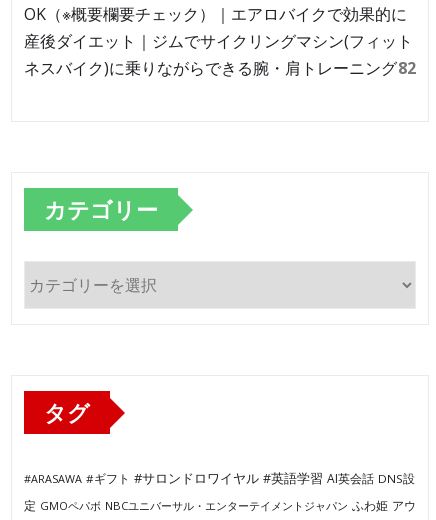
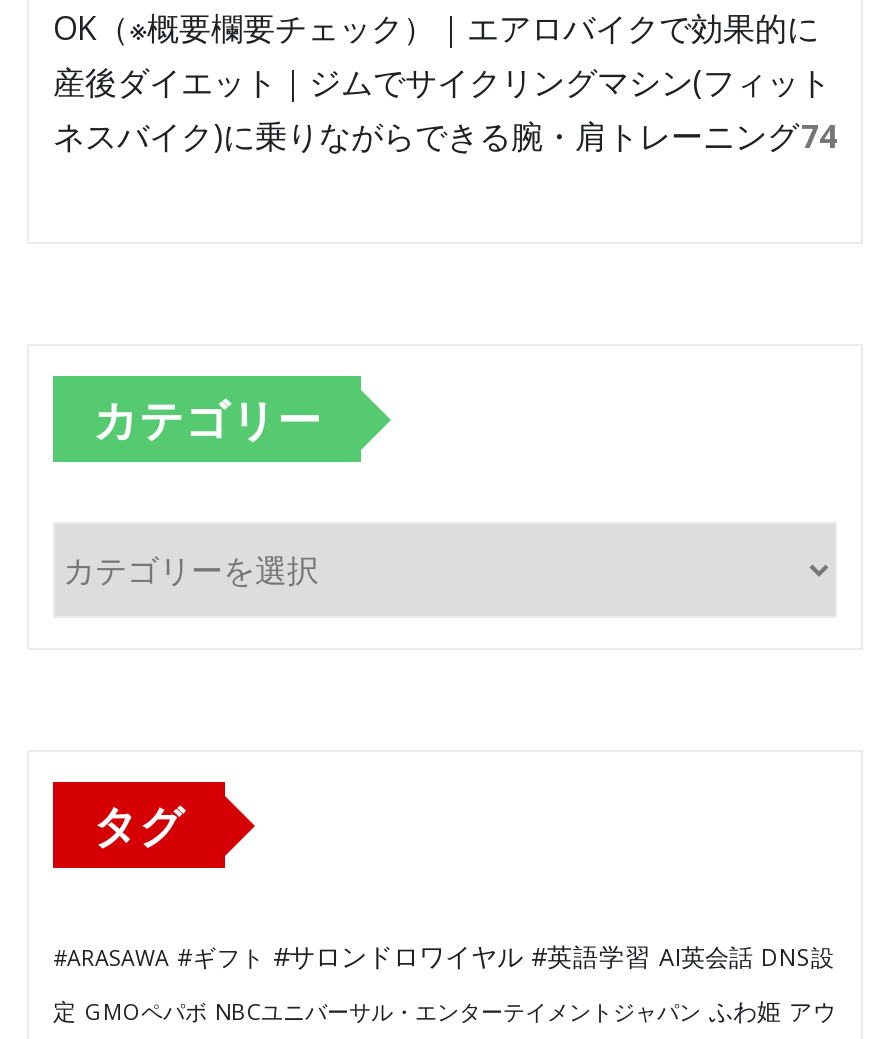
[24,57,416,79] ネスバイク)に乗りながらできる腕・肩トレーニング82 -> [53,114,837,158] ネスバイク)に乗りながらできる腕・肩トレーニング74

